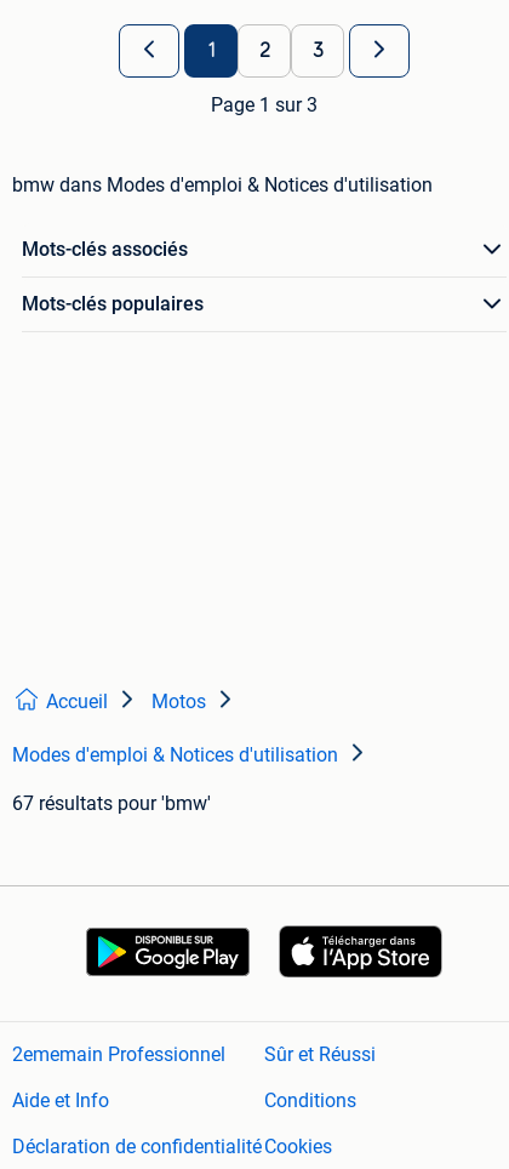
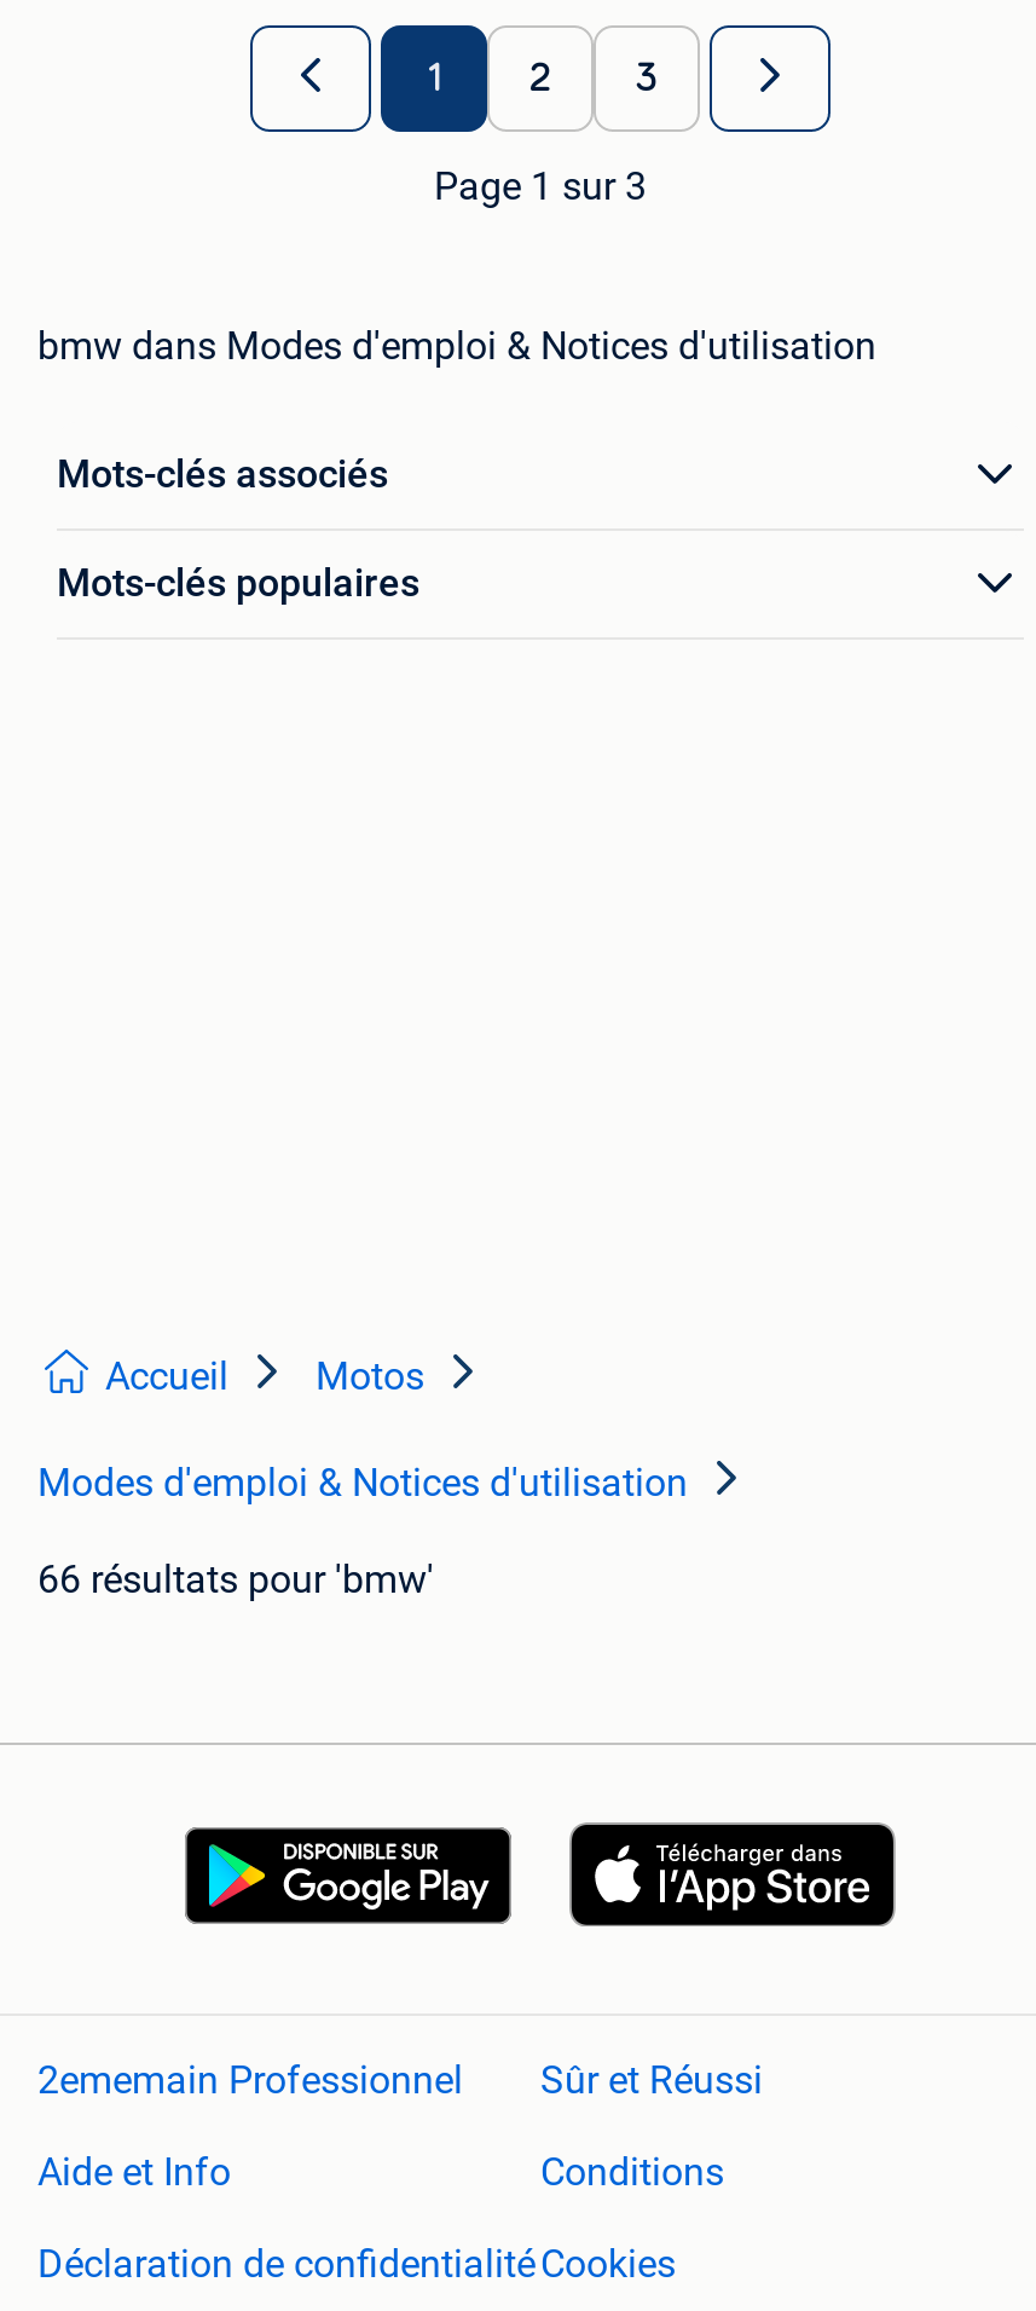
[12,792,211,815] 67 résultats pour 'bmw' -> [37,1557,434,1603] 66 résultats pour 'bmw'

